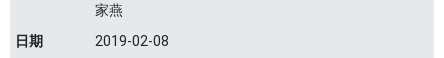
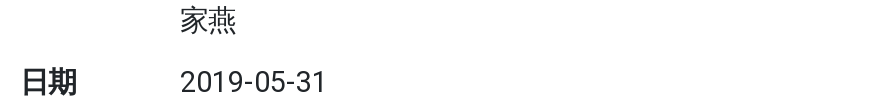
[95,33,169,50] 2019-02-08 -> [180,66,328,100] 2019-05-31

